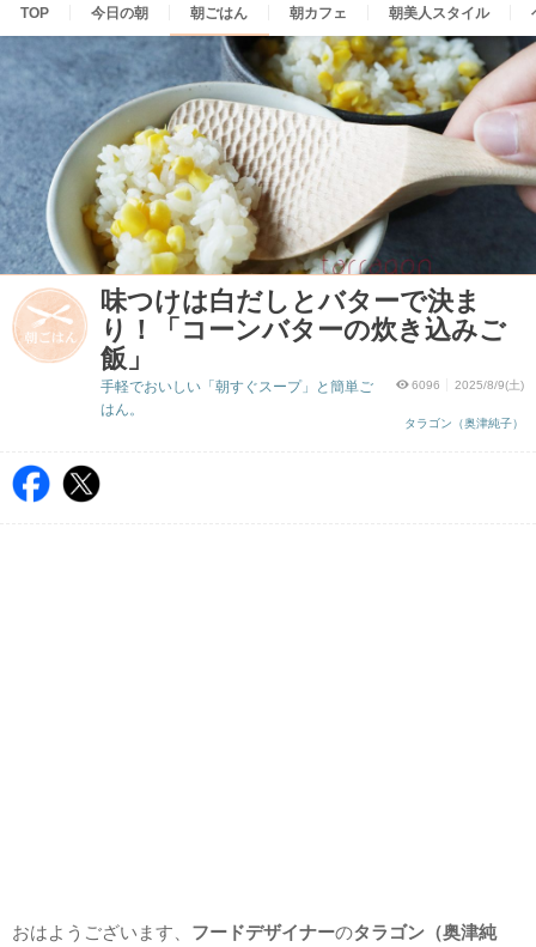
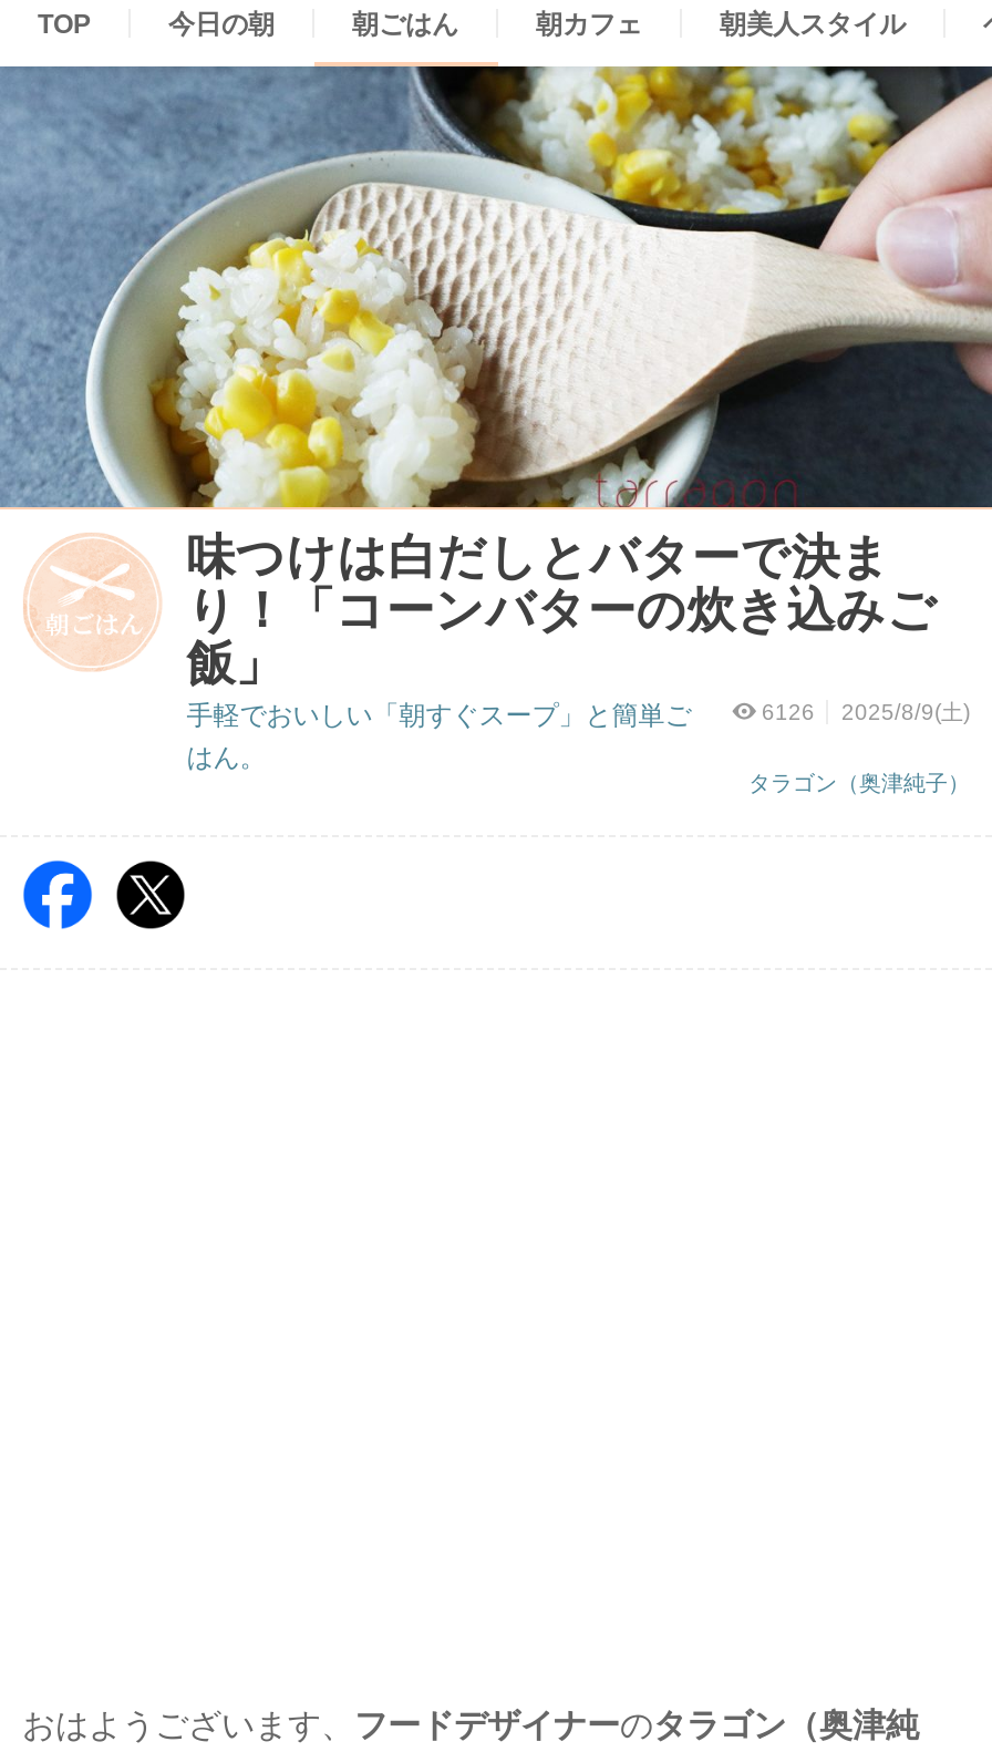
[412,378,524,391] 6096 2025/8/9(土) -> [762,700,970,724] 6126 2025/8/9(土)

